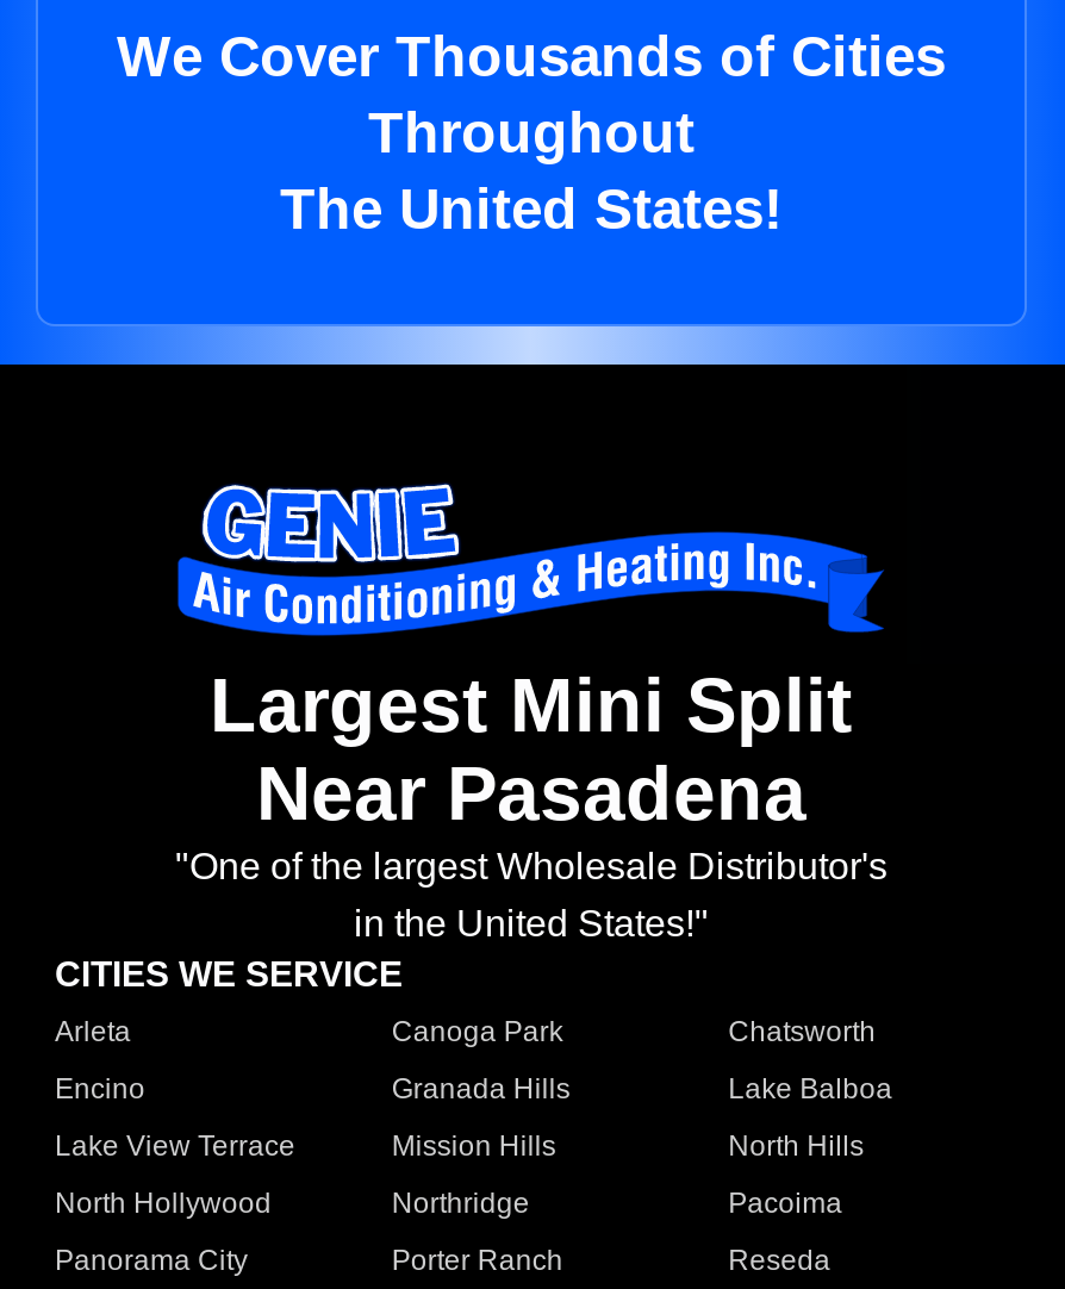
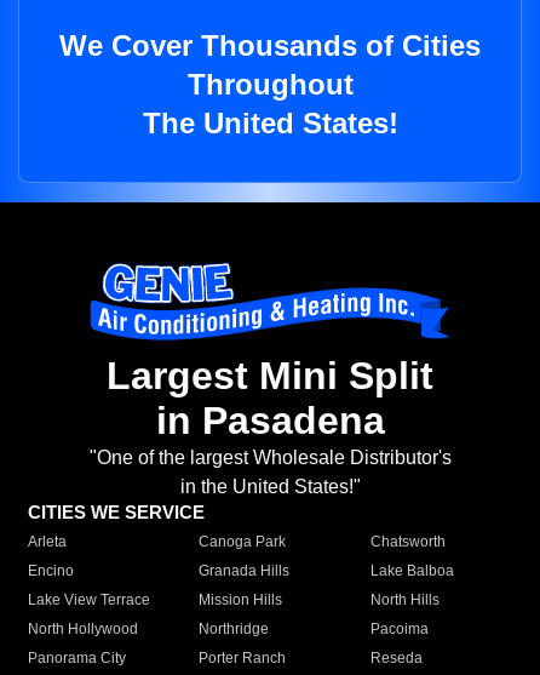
[256,751,806,837] Near Pasadena -> [156,399,384,443] in Pasadena

